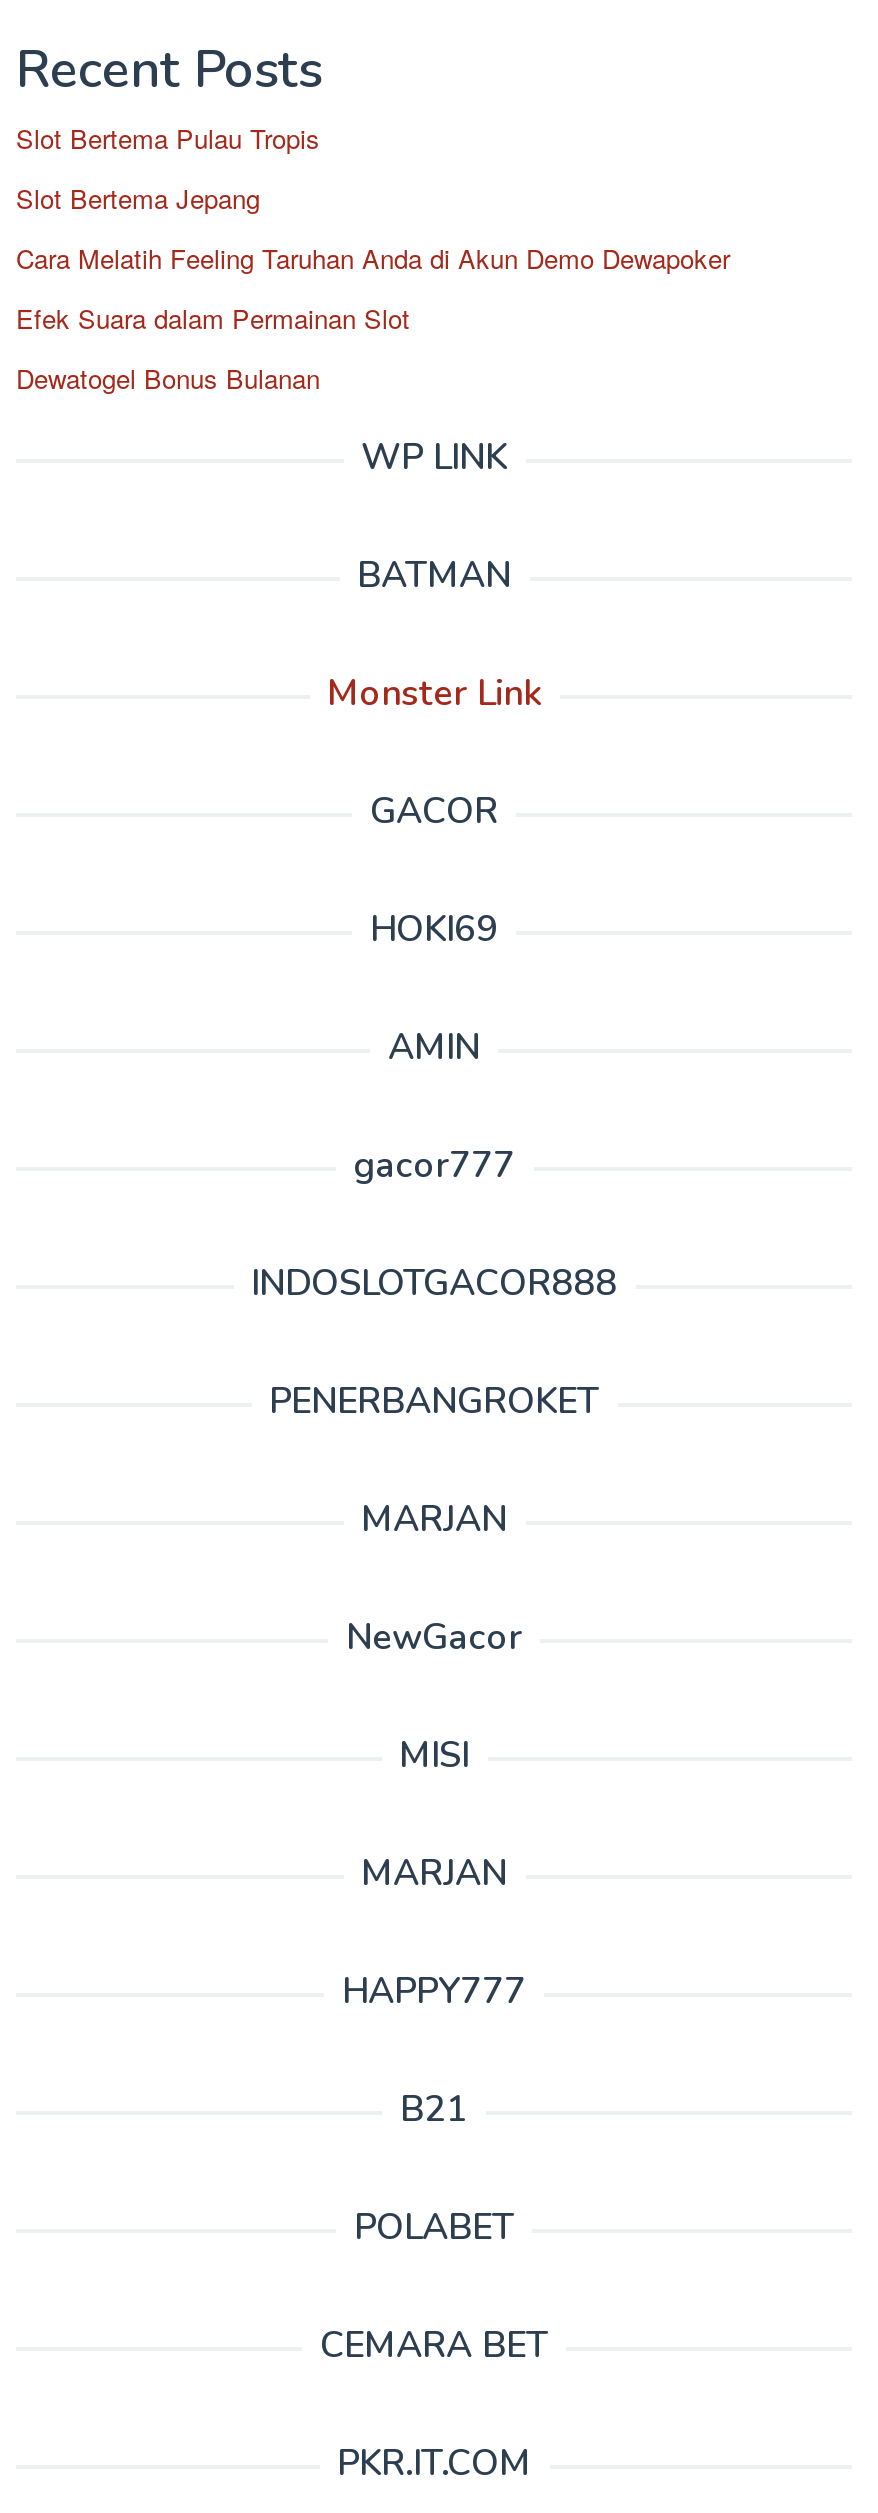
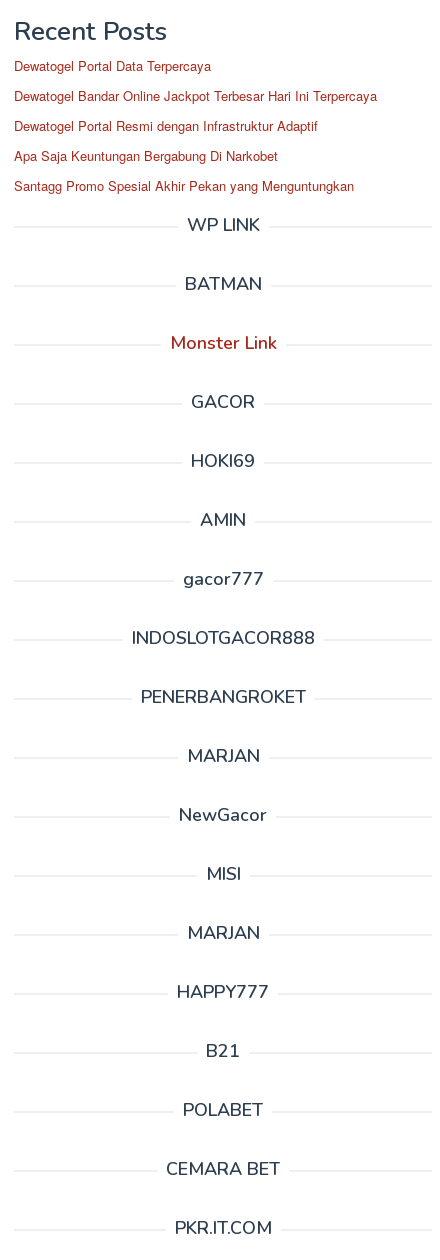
[16,119,320,157] Slot Bertema Pulau Tropis -> [14,56,211,75] Dewatogel Portal Data Terpercaya
[16,179,260,217] Slot Bertema Jepang -> [14,86,377,105] Dewatogel Bandar Online Jackpot Terbesar Hari Ini Terpercaya
[16,239,730,277] Cara Melatih Feeling Taruhan Anda di Akun Demo Dewapoker -> [14,116,318,135] Dewatogel Portal Resmi dengan Infrastruktur Adaptif
[16,299,410,337] Efek Suara dalam Permainan Slot -> [14,146,278,165] Apa Saja Keuntungan Bergabung Di Narkobet
[16,359,320,397] Dewatogel Bonus Bulanan -> [14,176,354,195] Santagg Promo Spesial Akhir Pekan yang Menguntungkan

